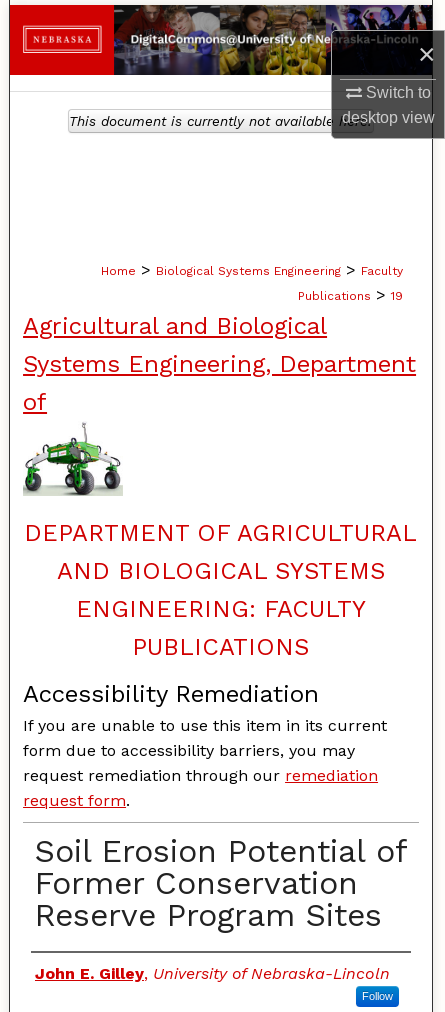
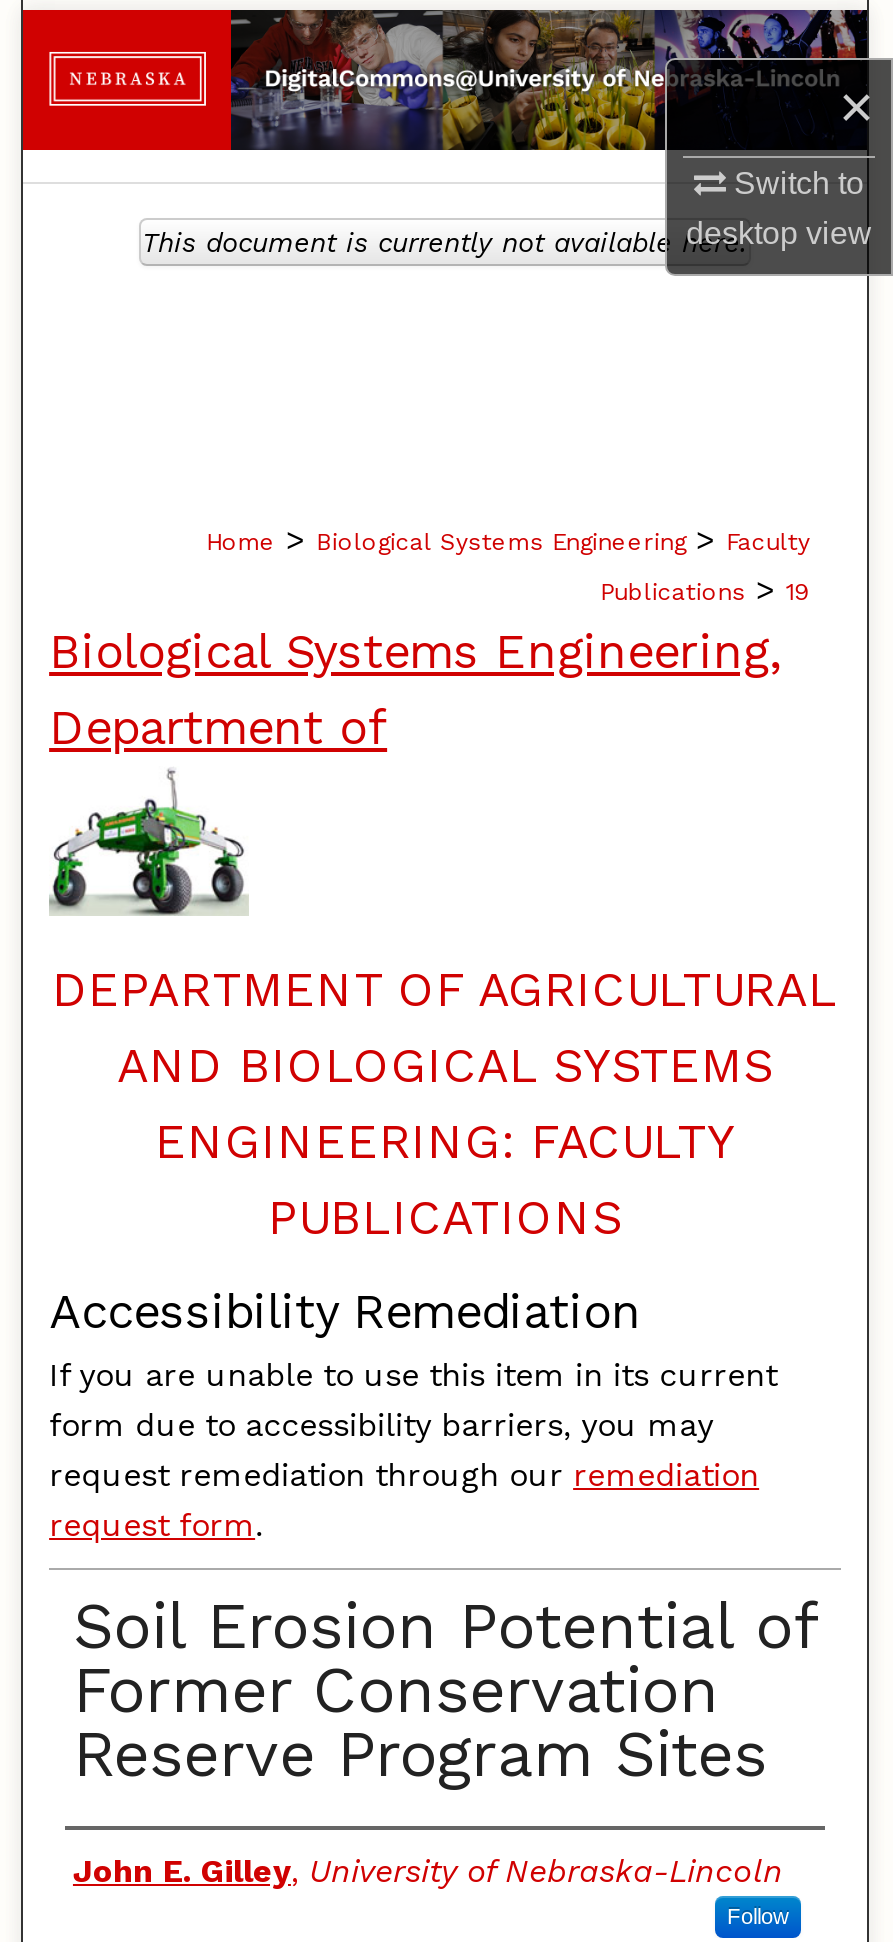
[23,312,416,416] Agricultural and Biological | Systems Engineering, Department | of -> [49,623,781,755] Biological Systems Engineering, | Department of

